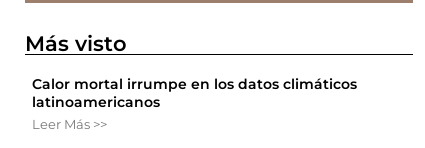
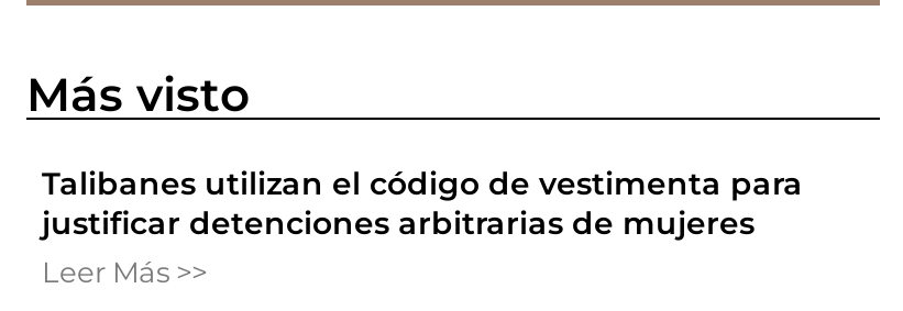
[32,75,357,111] Calor mortal irrumpe en los datos climáticos | latinoamericanos -> [42,165,803,244] Talibanes utilizan el código de vestimenta para | justificar detenciones arbitrarias de mujeres

